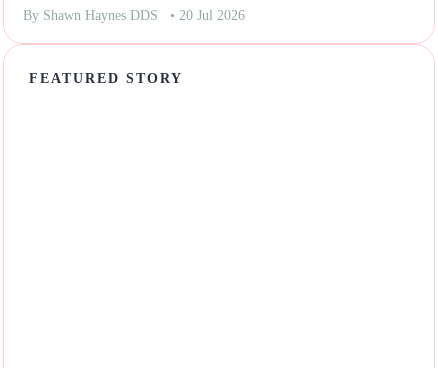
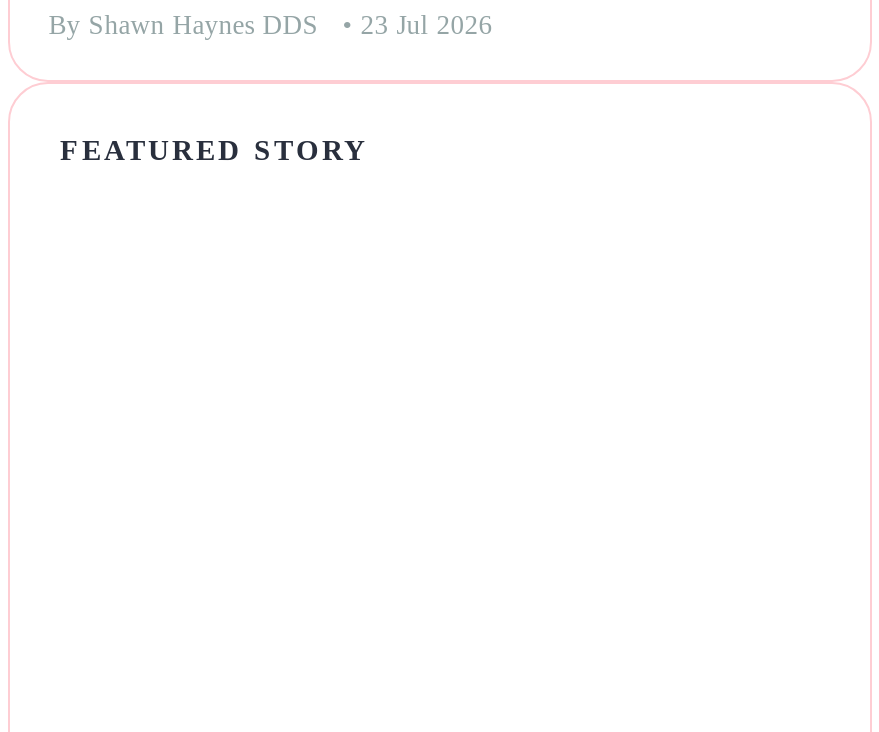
[23,8,245,23] By Shawn Haynes DDS • 20 Jul 2026 -> [48,10,492,40] By Shawn Haynes DDS • 23 Jul 2026

